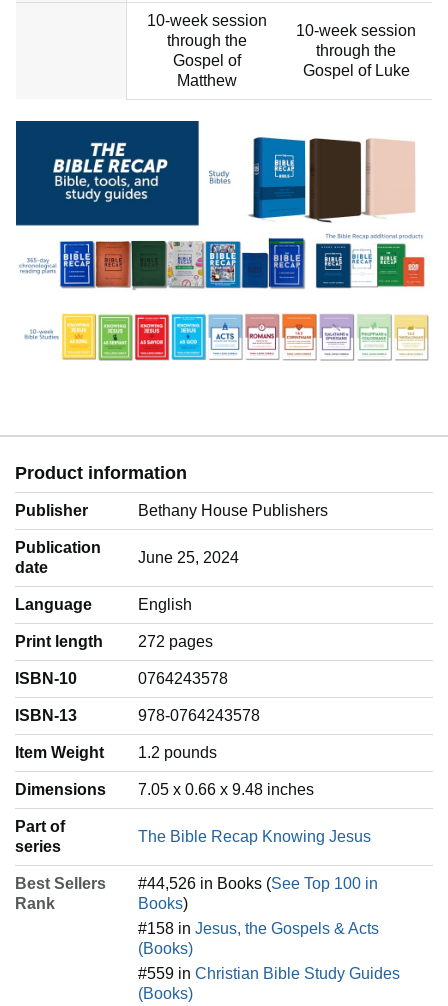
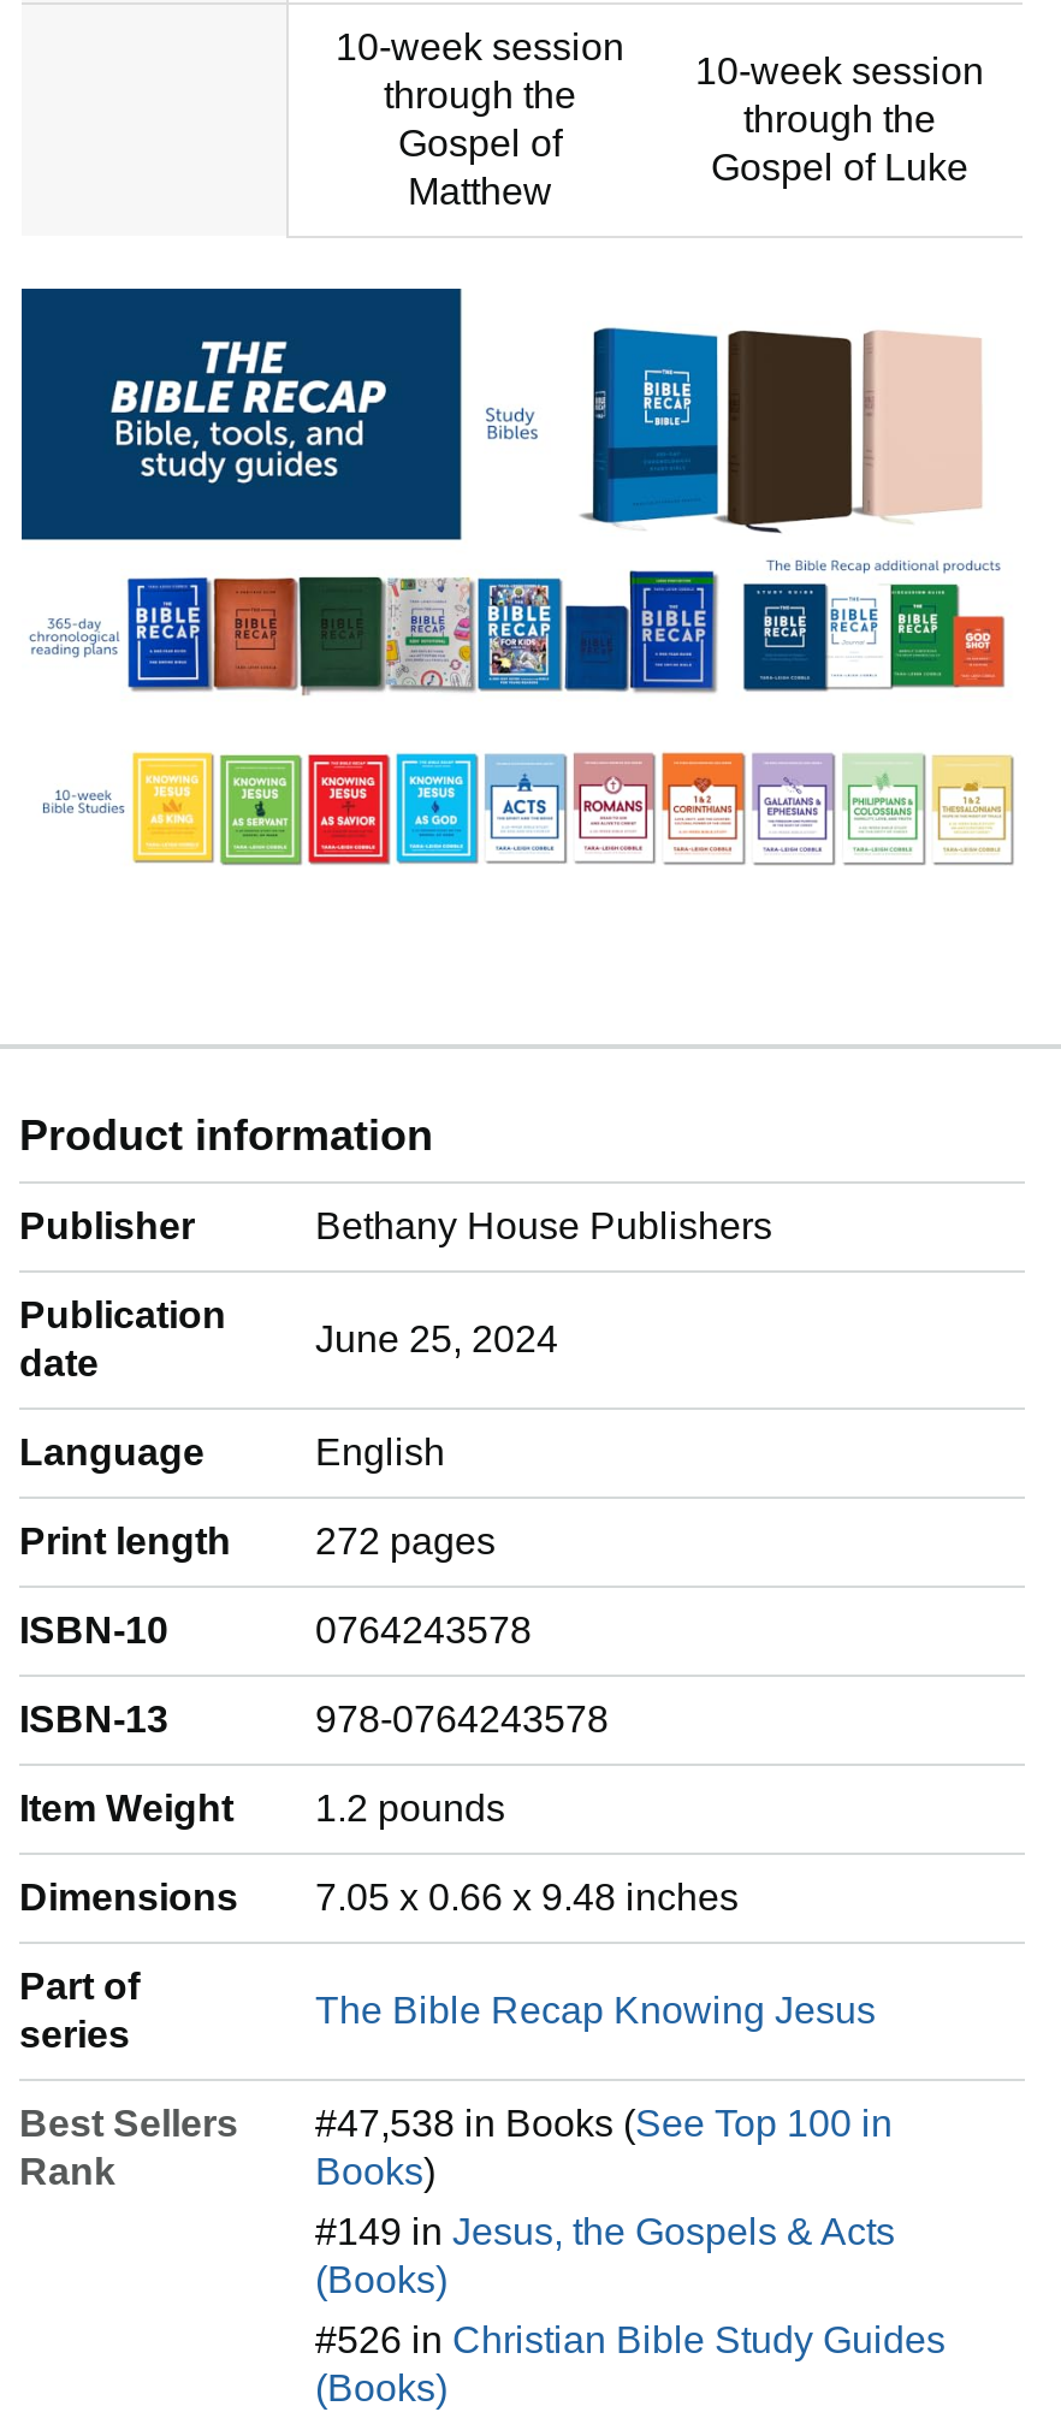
[138,875,378,892] #44,526 in Books (See Top 100 in -> [315,2103,893,2144] #47,538 in Books (See Top 100 in
[138,920,379,937] #158 in Jesus, the Gospels & Acts -> [315,2212,895,2252] #149 in Jesus, the Gospels & Acts
[138,965,400,982] #559 in Christian Bible Study Guides -> [315,2320,946,2361] #526 in Christian Bible Study Guides

